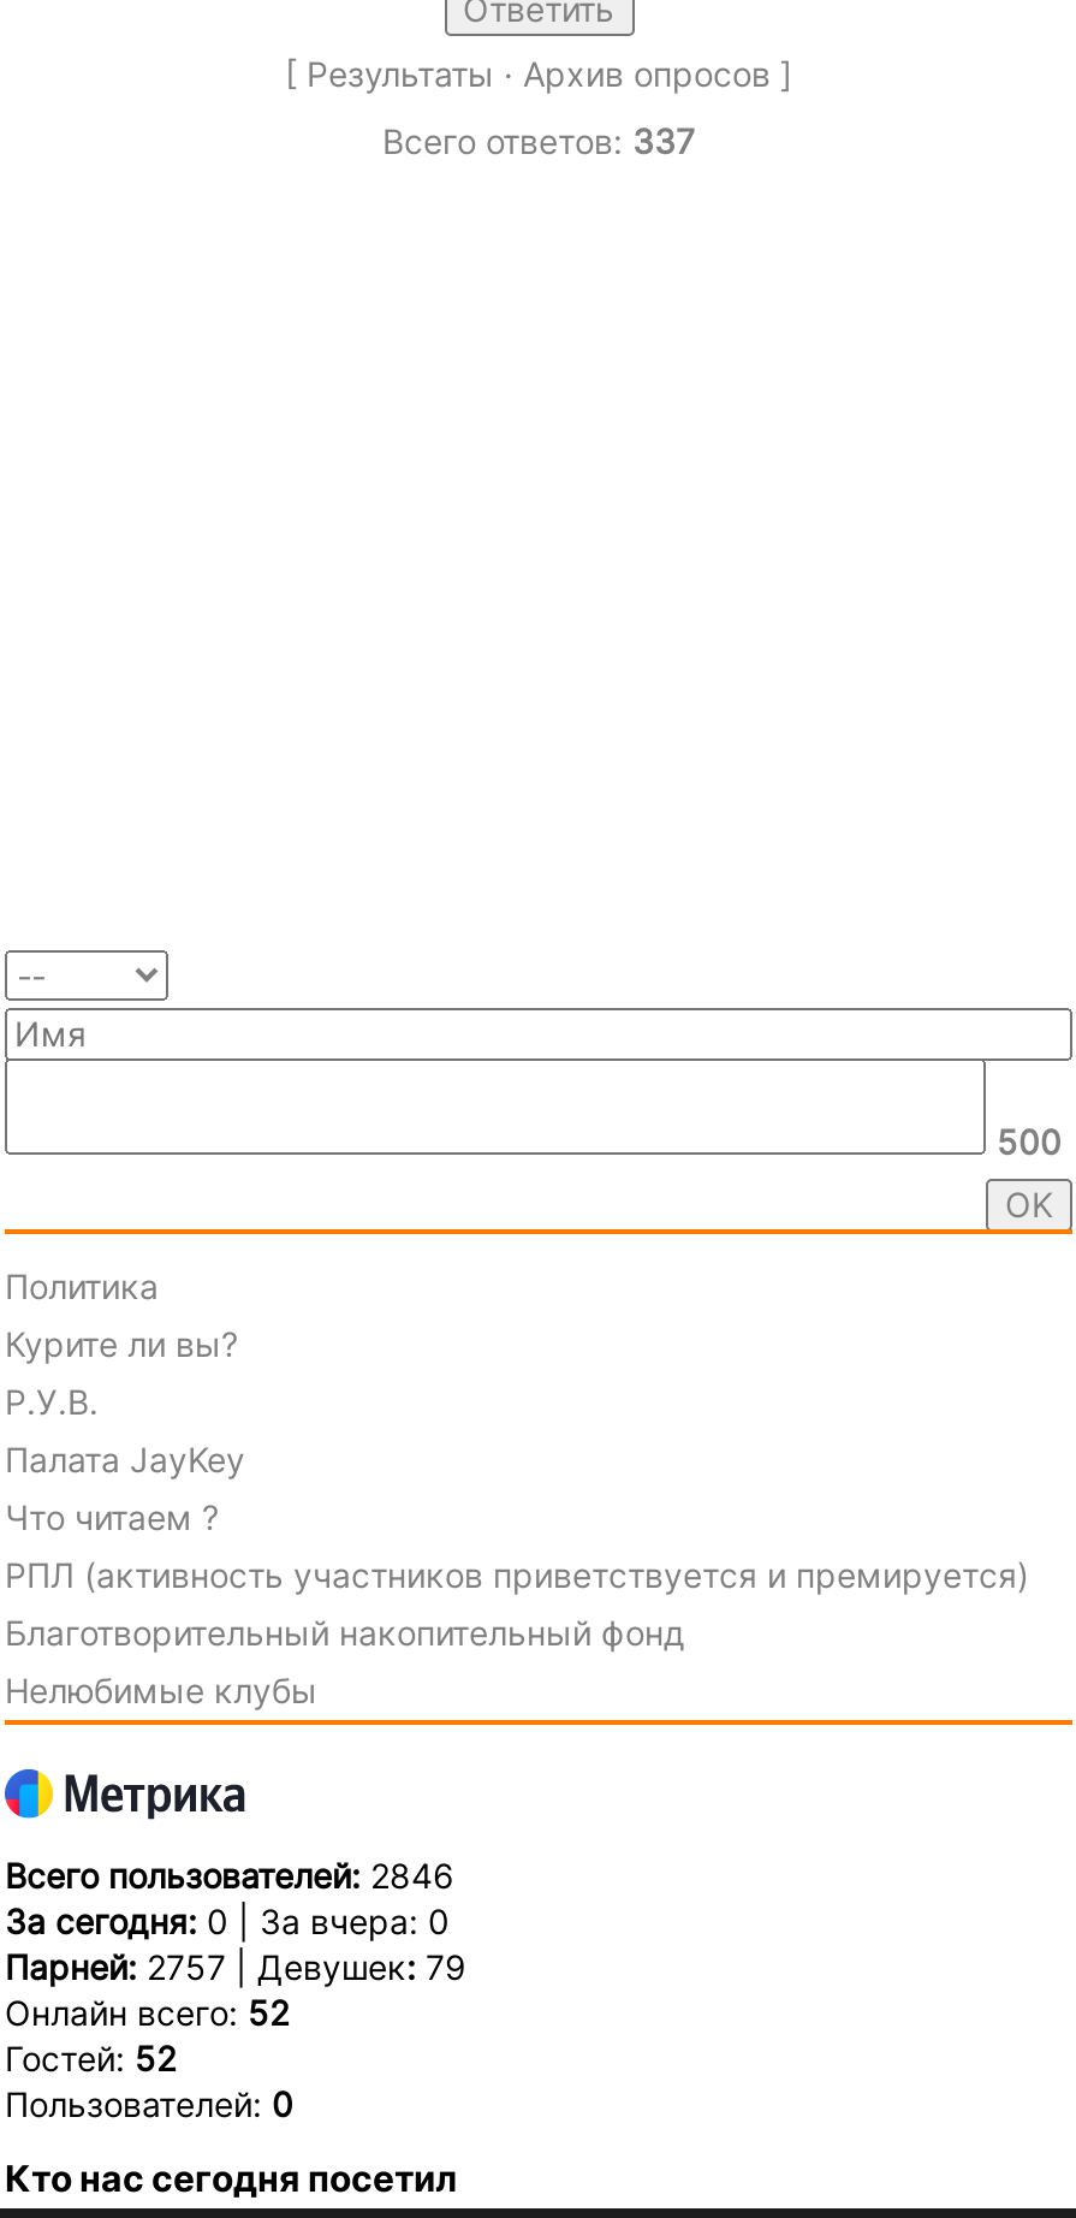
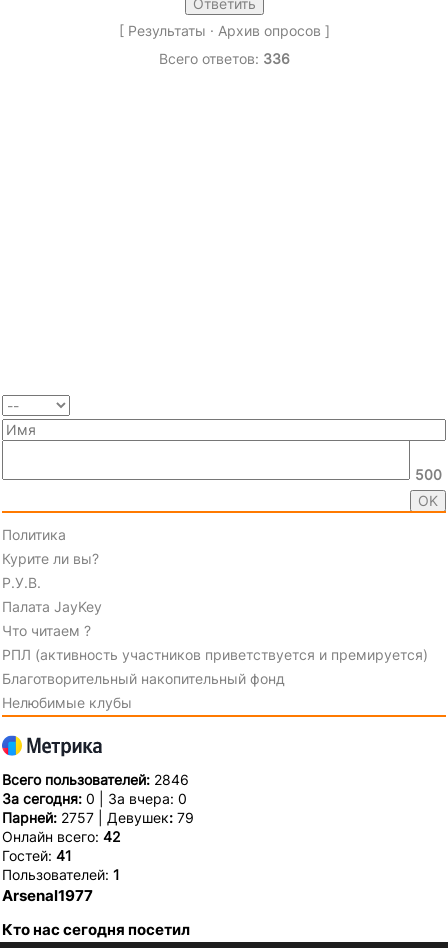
[382,121,695,162] Всего ответов: 337 -> [158,50,289,67] Всего ответов: 336
[5,1992,293,2125] Онлайн всего: 52 | Гостей: 52 | Пользователей: 0 -> [2,828,120,905] Онлайн всего: 42 | Гостей: 41 | Пользователей: 1 | Arsenal1977

